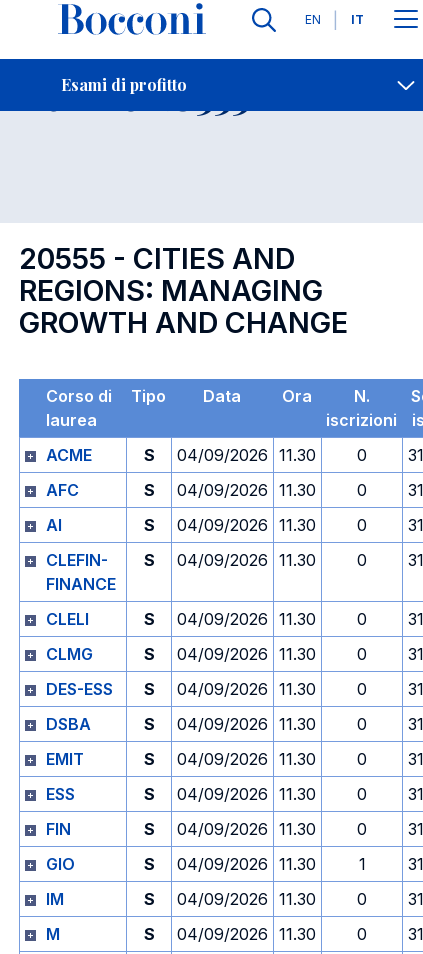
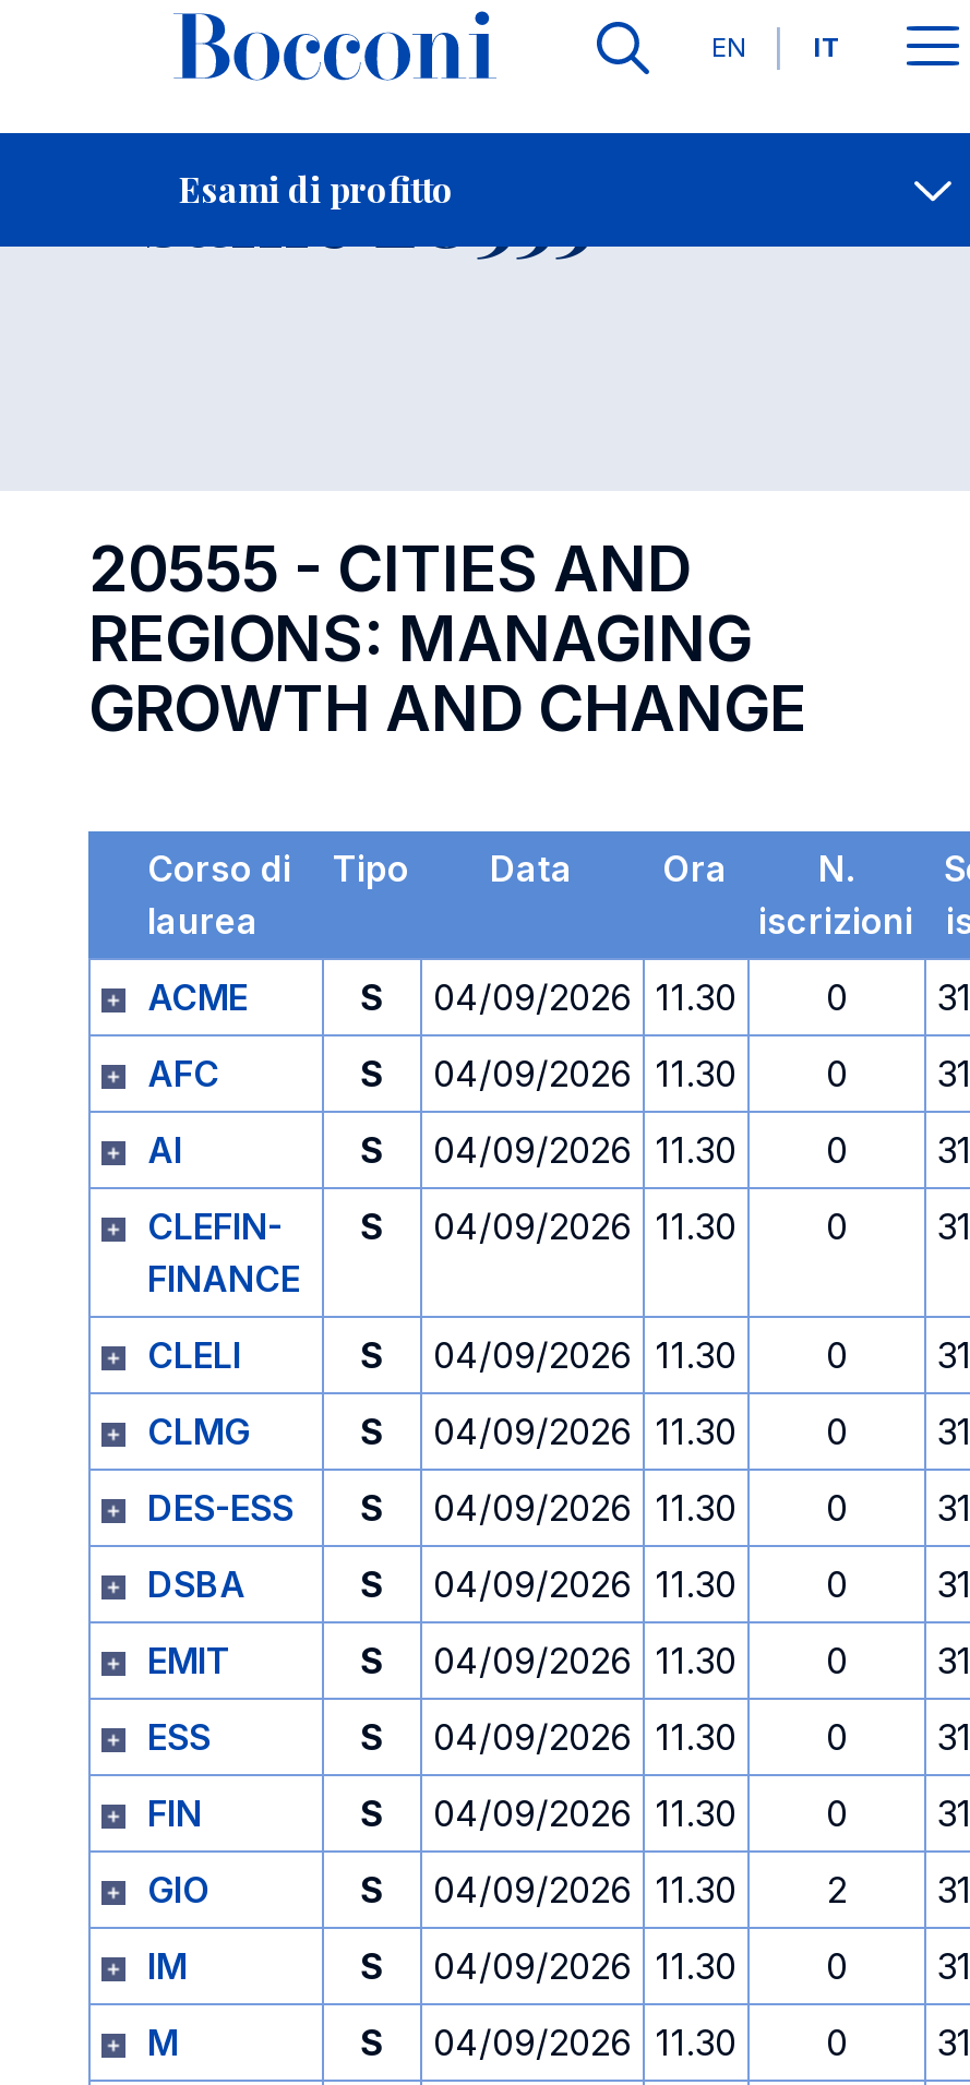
[358,854,365,874] 1 -> [827,1868,847,1912] 2

